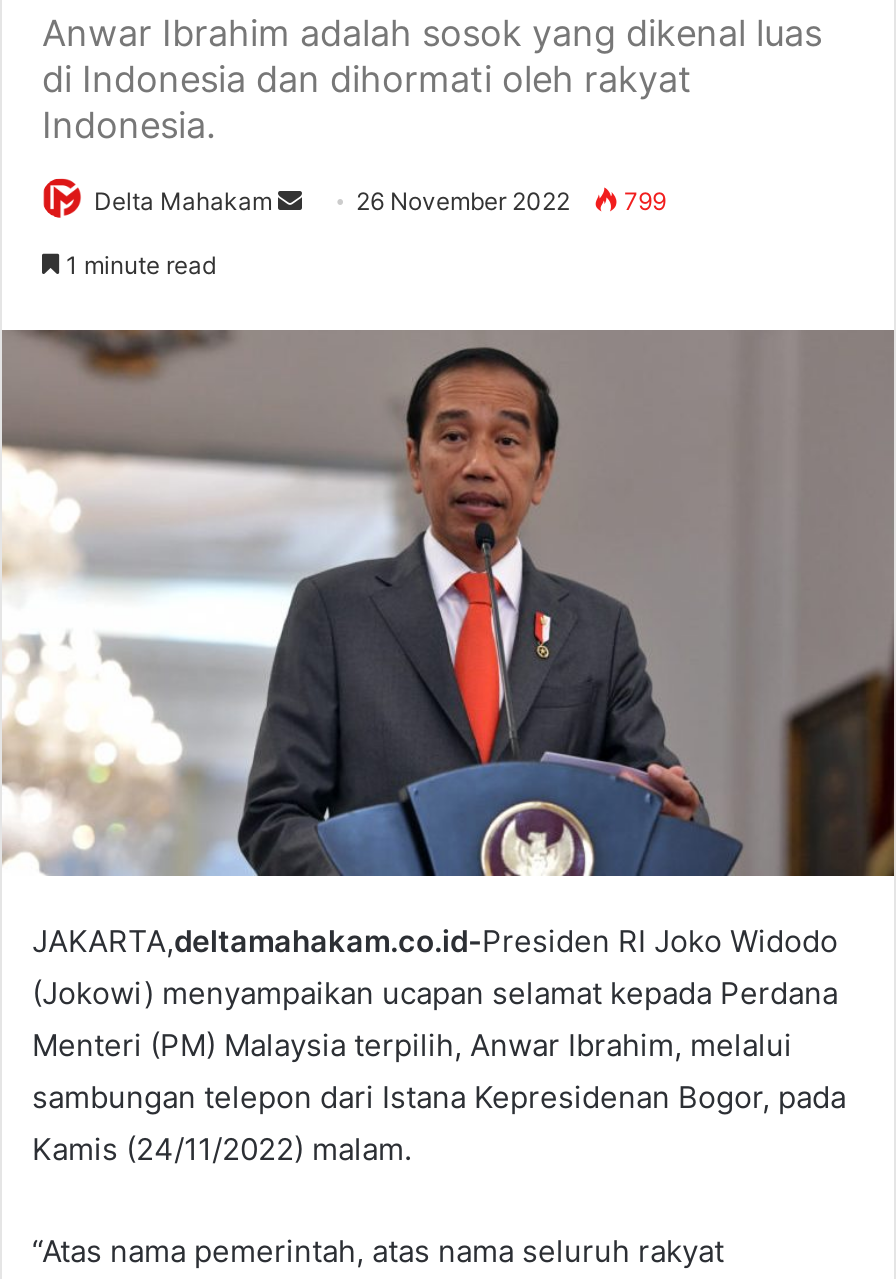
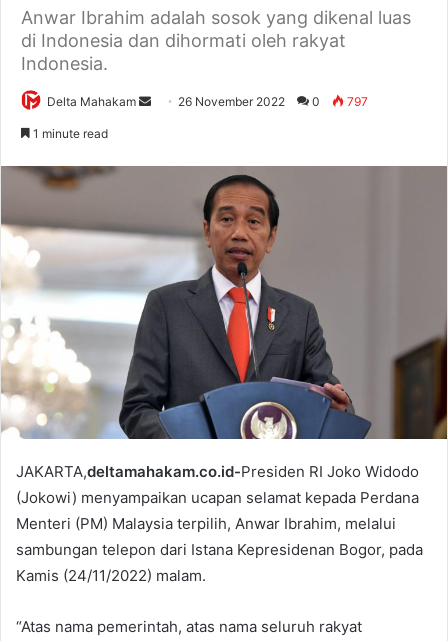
[618,185,666,215] 799 -> [312,94,368,109] 0 | 797

